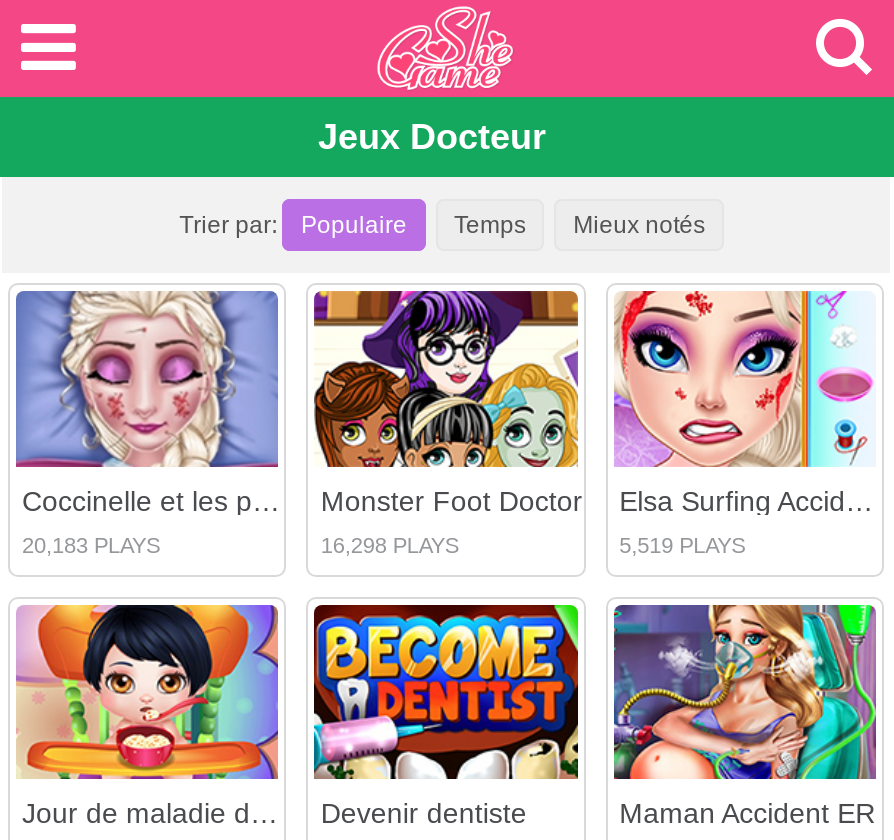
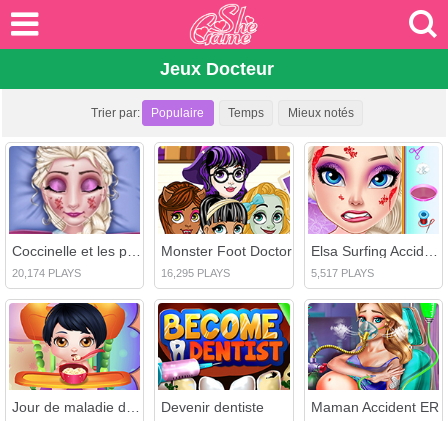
[22,532,160,556] 20,183 PLAYS -> [12,266,81,278] 20,174 PLAYS
[321,532,459,556] 16,298 PLAYS -> [161,266,230,278] 16,295 PLAYS
[619,532,745,556] 5,519 PLAYS -> [311,266,374,278] 5,517 PLAYS

